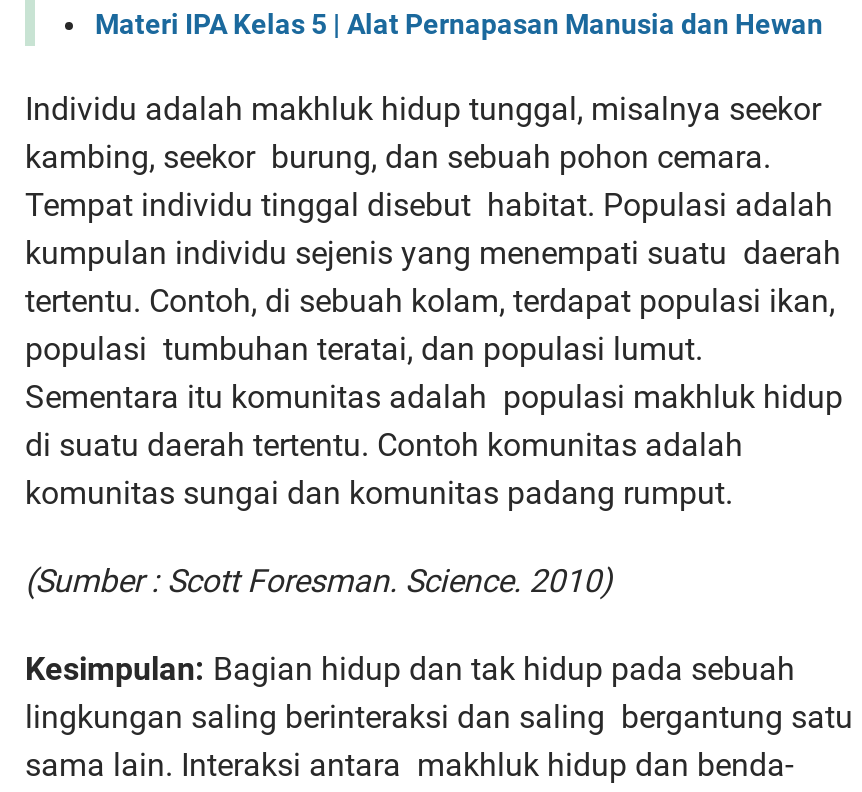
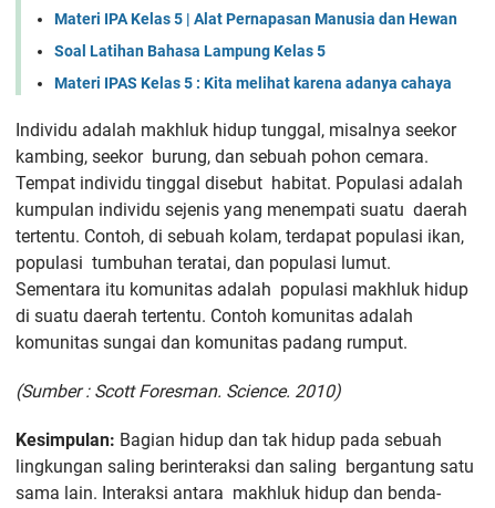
none -> [54,42,452,92] Soal Latihan Bahasa Lampung Kelas 5 | Materi IPAS Kelas 5 : Kita melihat karena adanya cahaya

